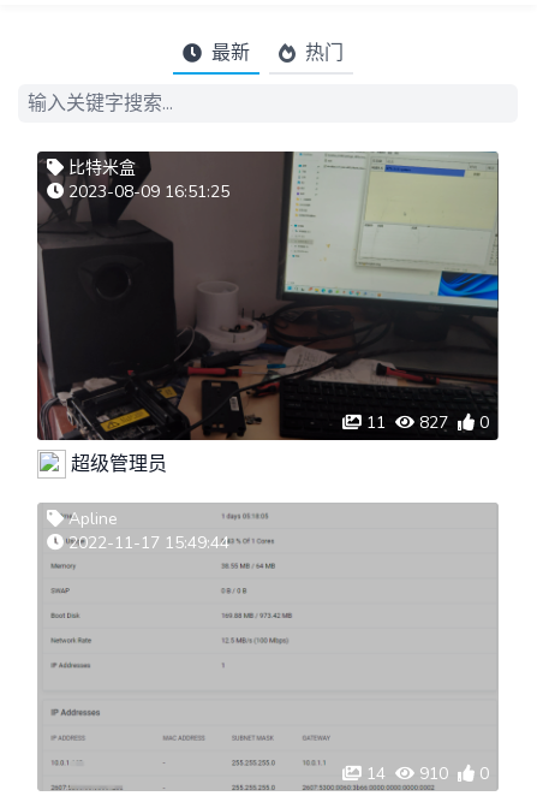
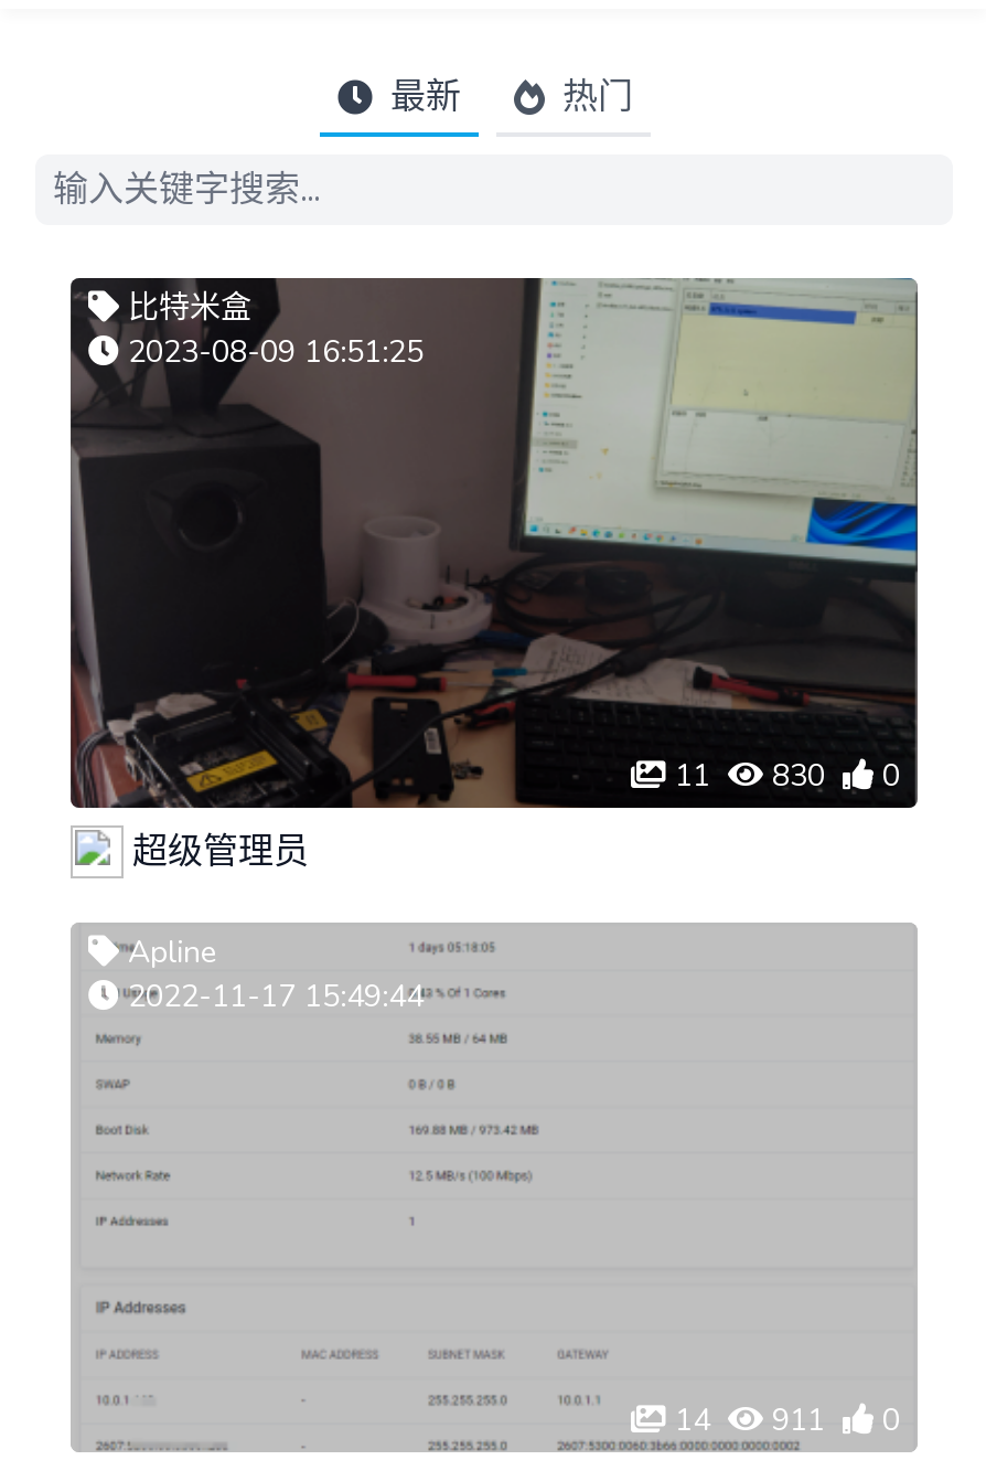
[362,411,489,434] 11 827 0 -> [666,755,900,797] 11 830 0
[362,762,489,785] 14 910 0 -> [666,1399,900,1441] 14 911 0

